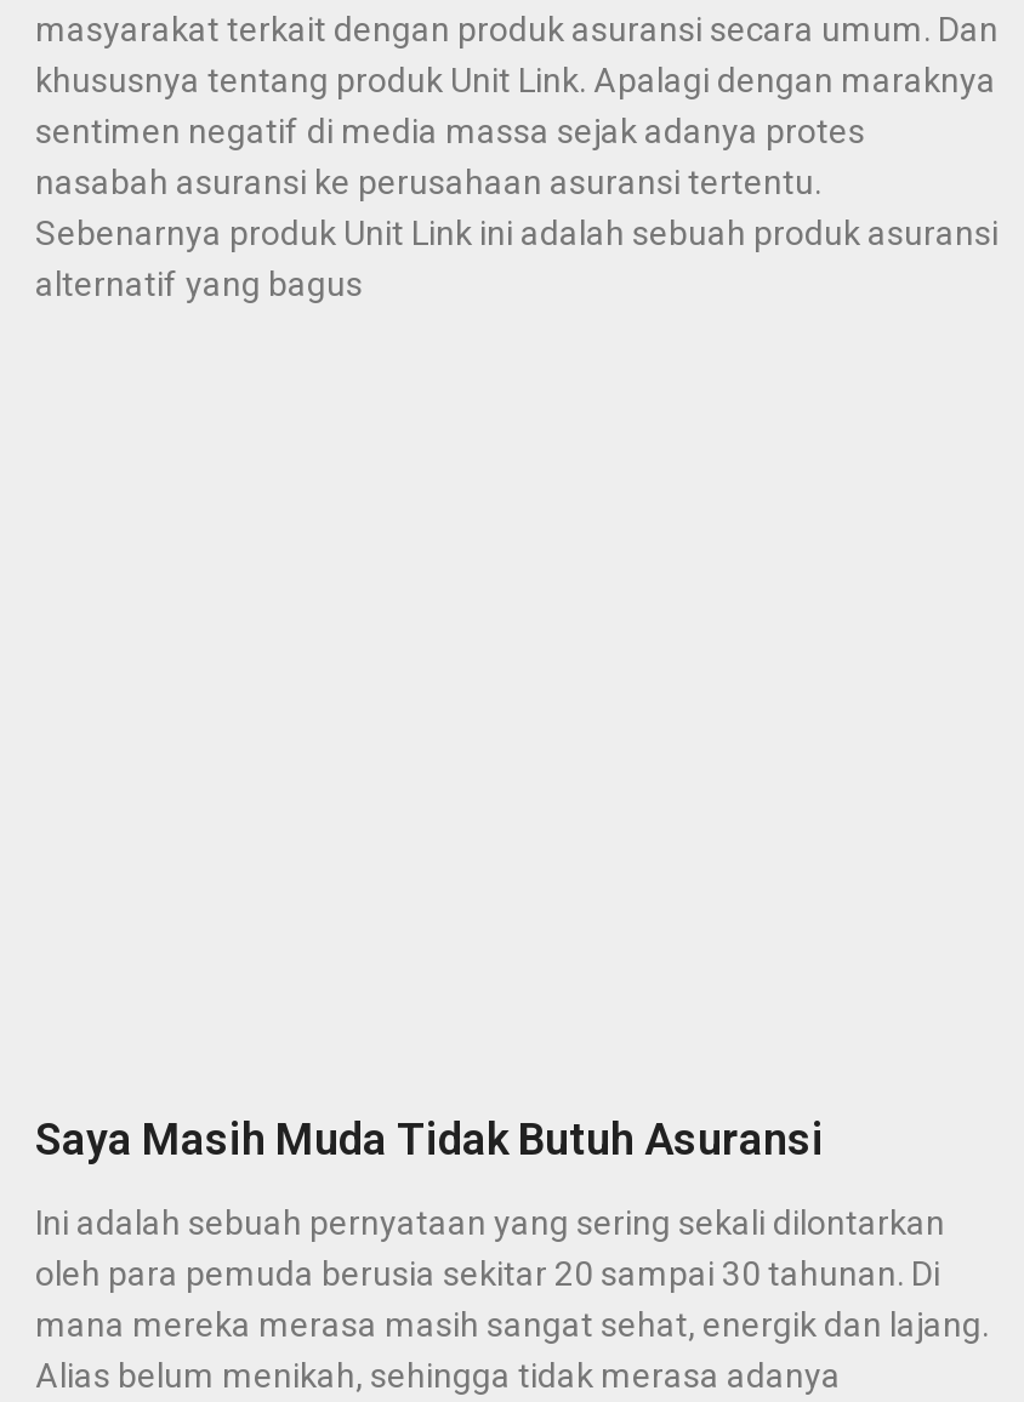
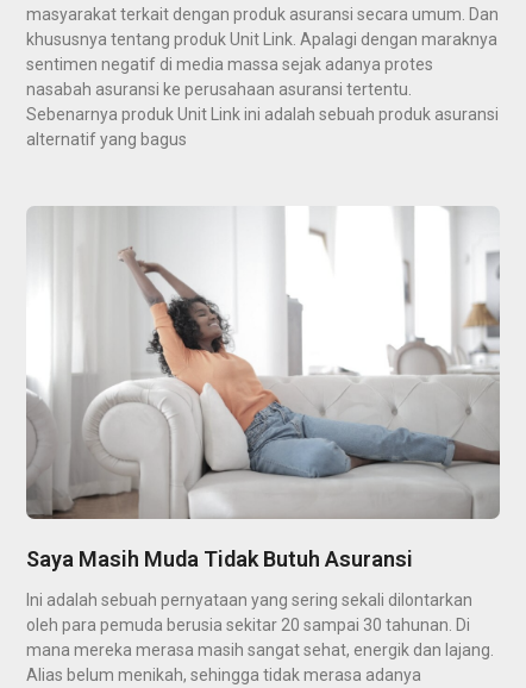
none -> [25,206,501,520] [image]

